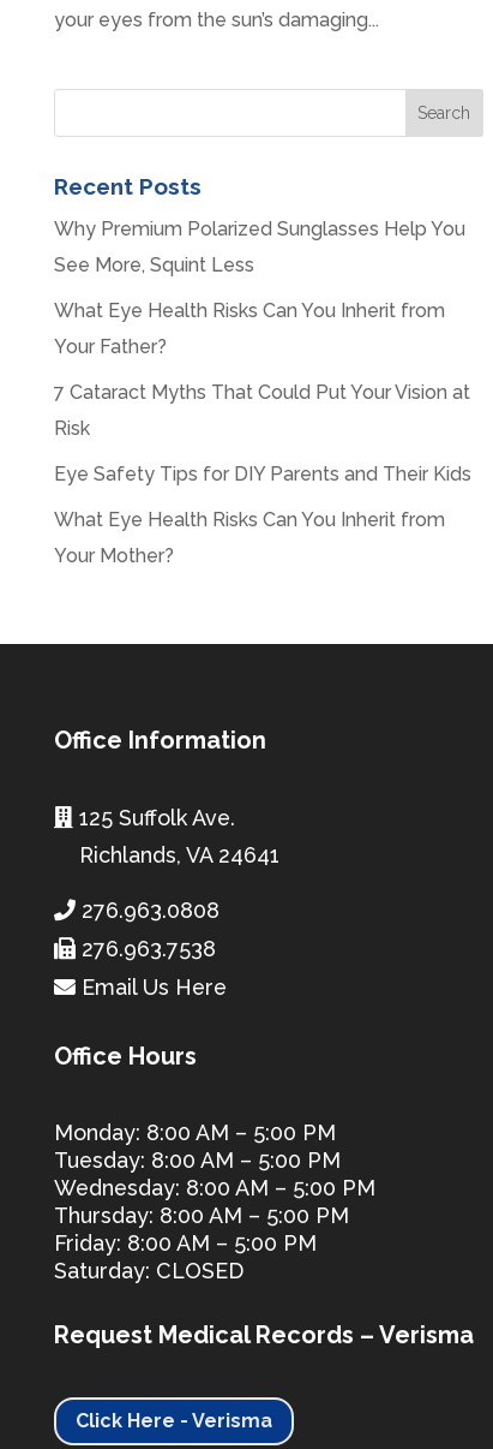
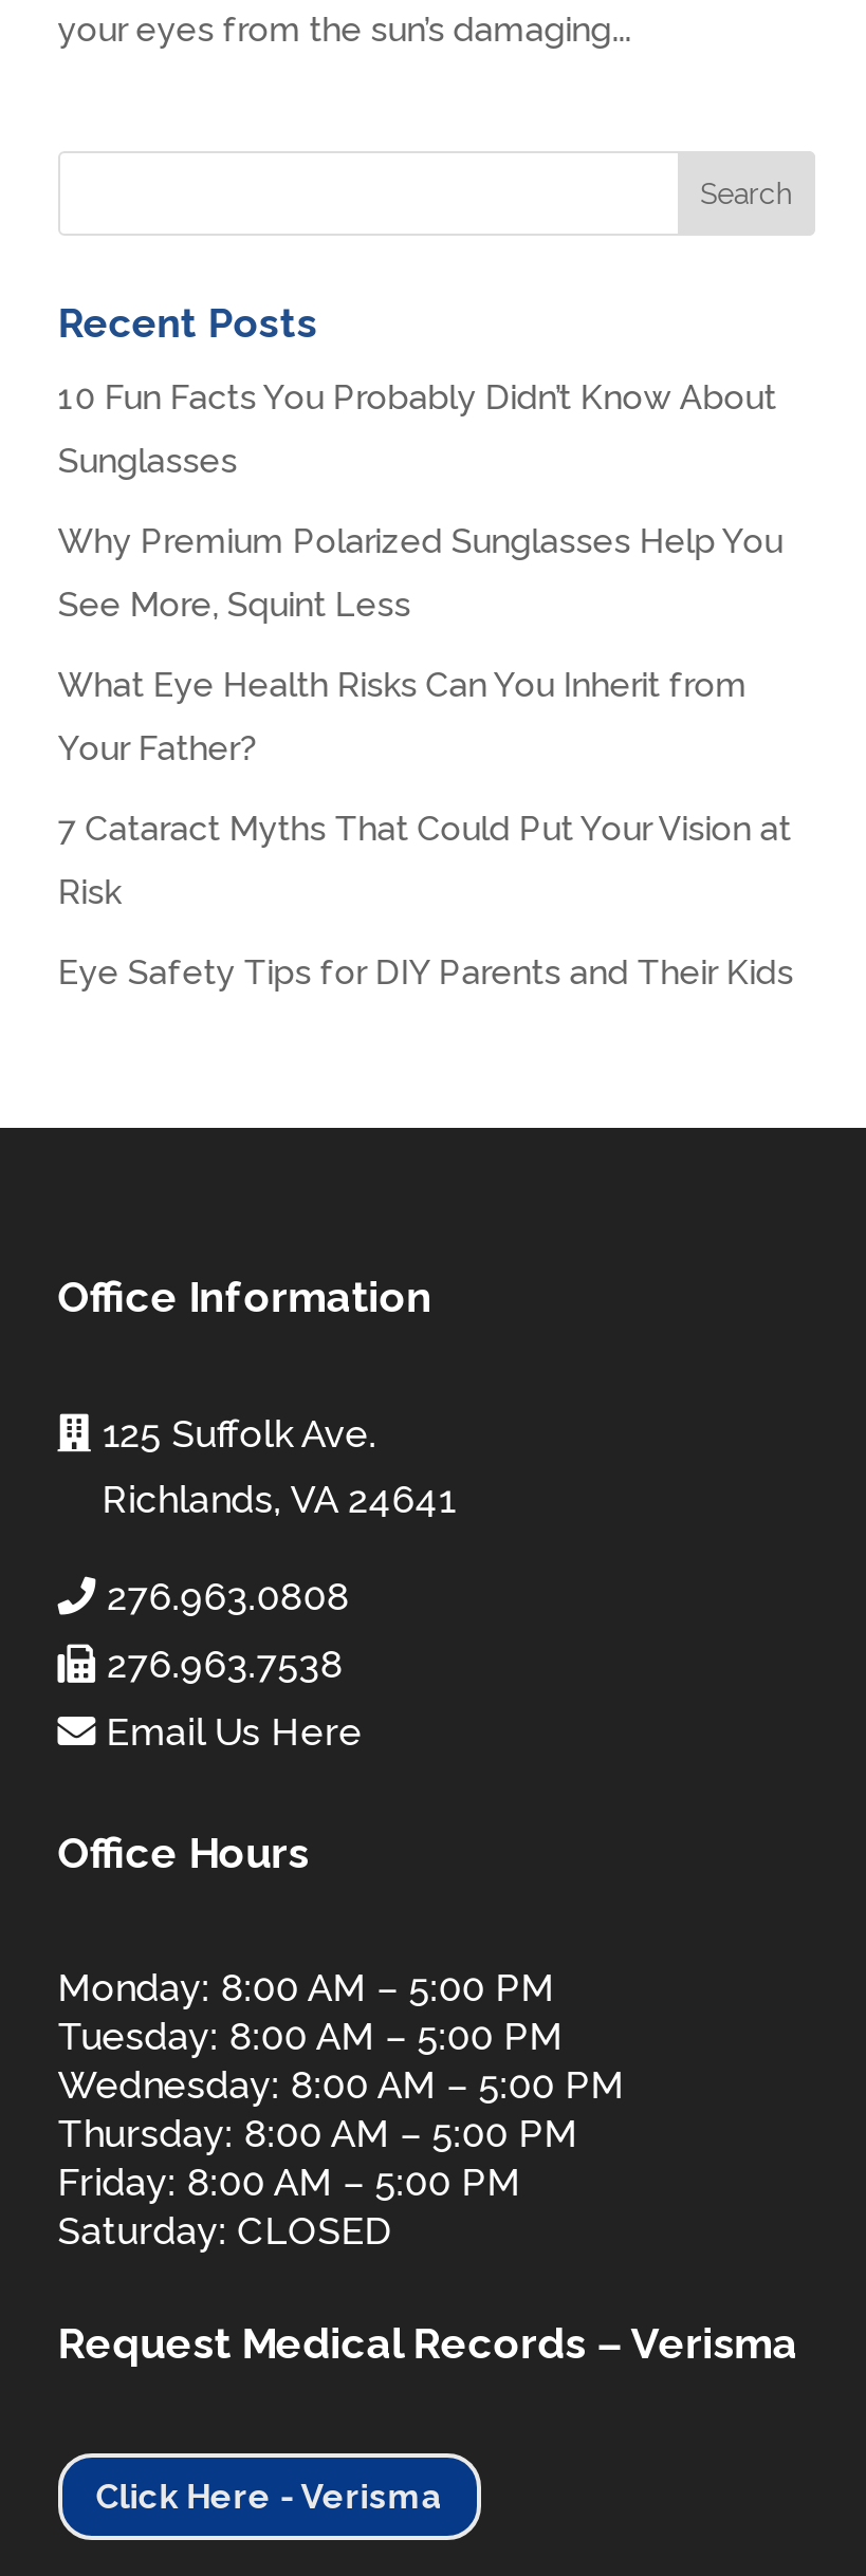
none -> [58,378,777,482] 10 Fun Facts You Probably Didn’t Know About | Sunglasses
moved [54,217,471,485] -> [58,522,794,993]: Why Premium Polarized Sunglasses Help You | See More, Squint Less | What Eye Health Risks Can You Inherit from | Your Father? | 7 Cataract Myths That Could Put Your Vision at | Risk | Eye Safety Tips for DIY Parents and Their Kids
[54,508,445,567] What Eye Health Risks Can You Inherit from | Your Mother? -> none

